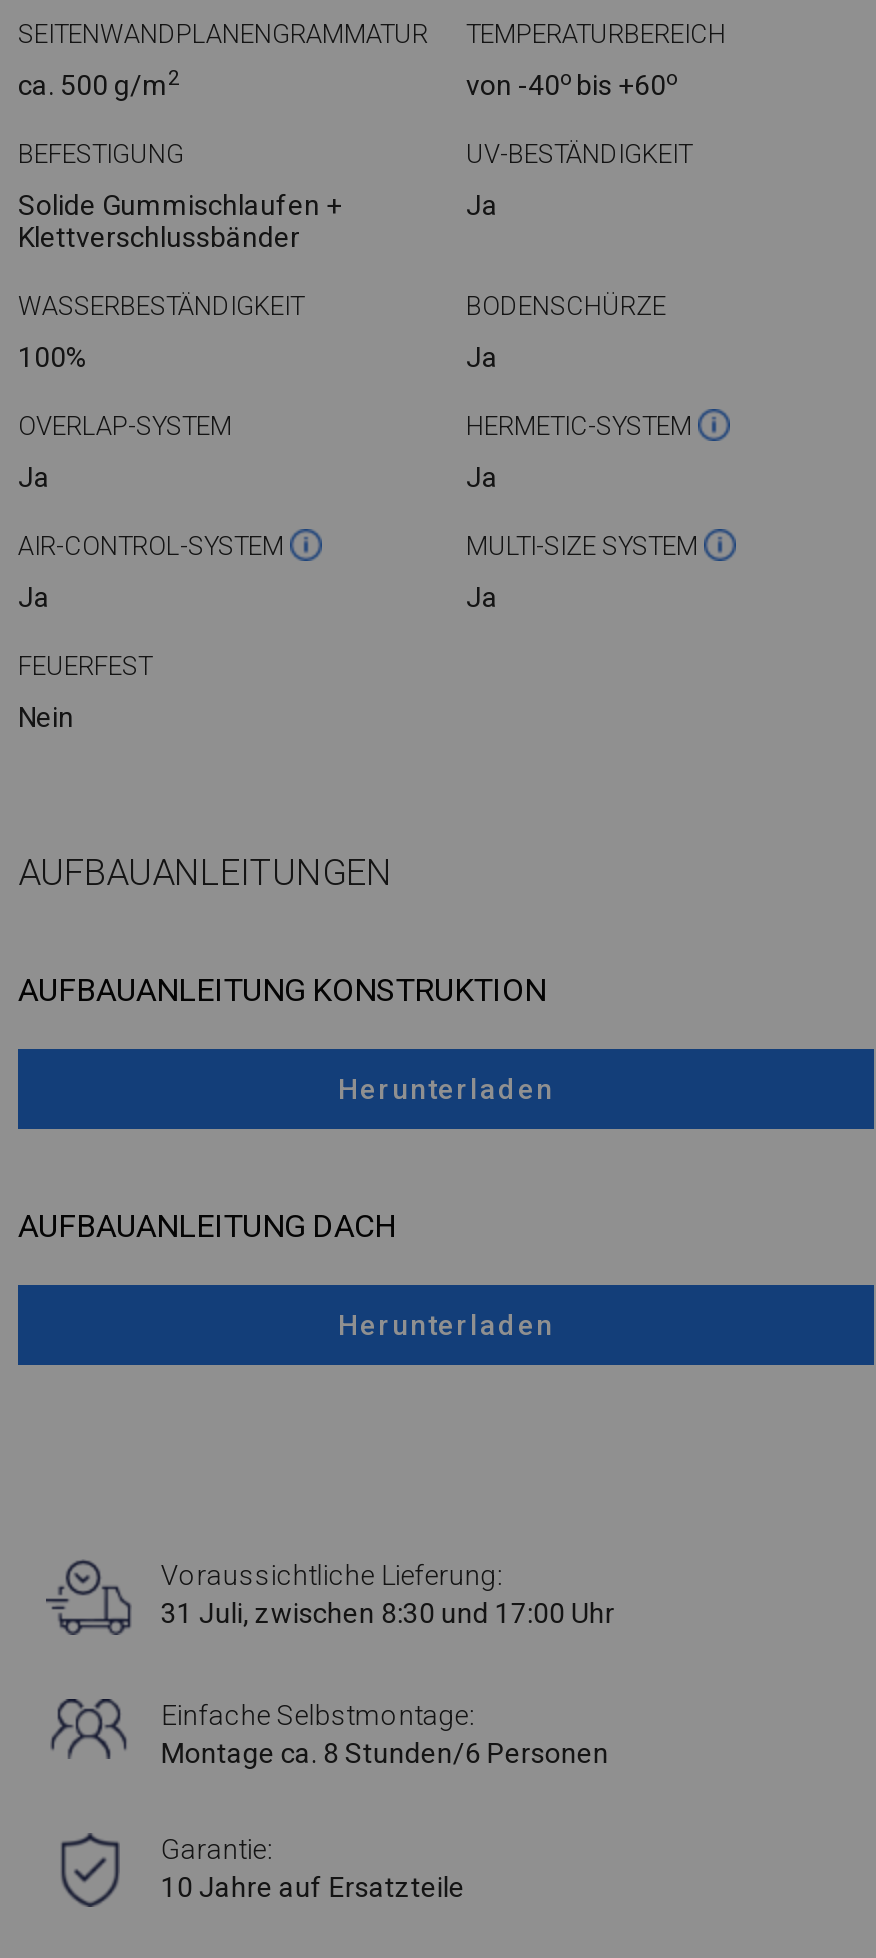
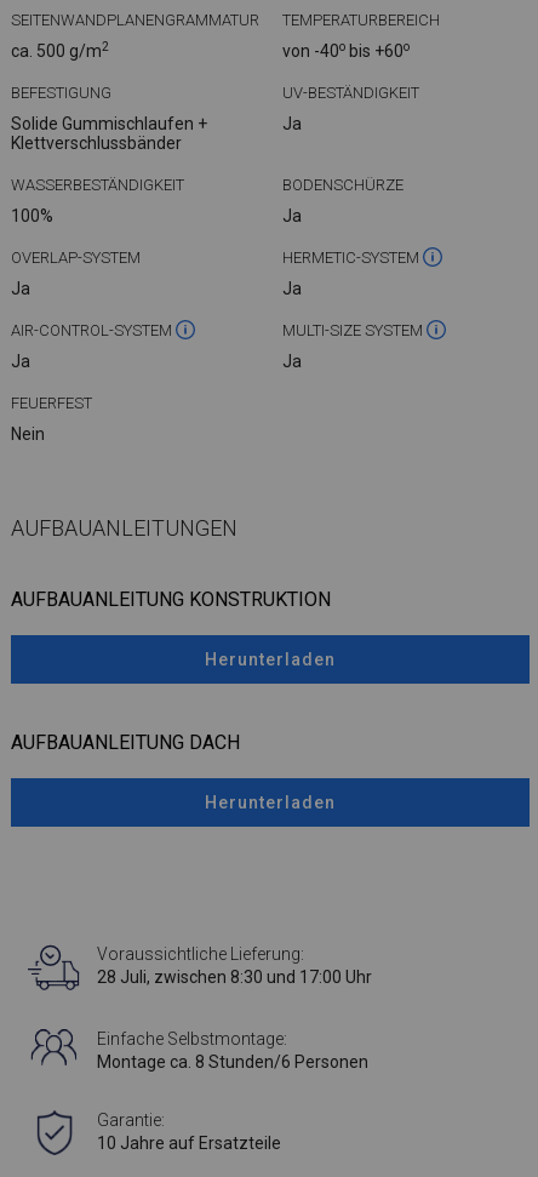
[161,1597,615,1629] 31 Juli, zwischen 8:30 und 17:00 Uhr -> [97,968,372,987] 28 Juli, zwischen 8:30 und 17:00 Uhr

